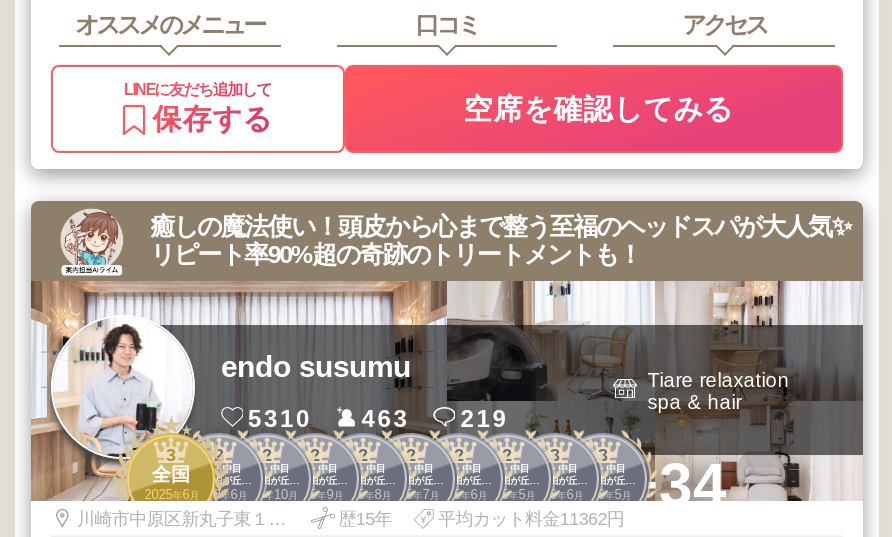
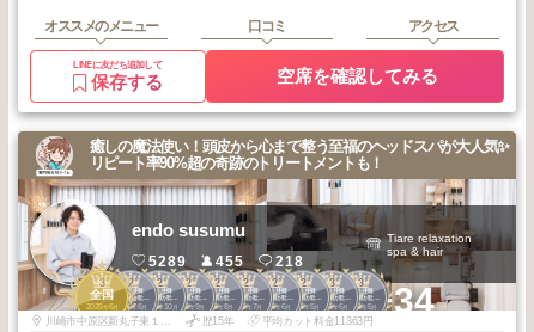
[248,404,312,432] 5310 -> [148,253,186,270] 5289
[361,404,409,432] 463 -> [216,253,244,270] 455
[460,404,508,432] 219 -> [275,253,304,270] 218
[438,508,624,528] 平均カット料金11362円 -> [262,315,373,327] 平均カット料金11363円

